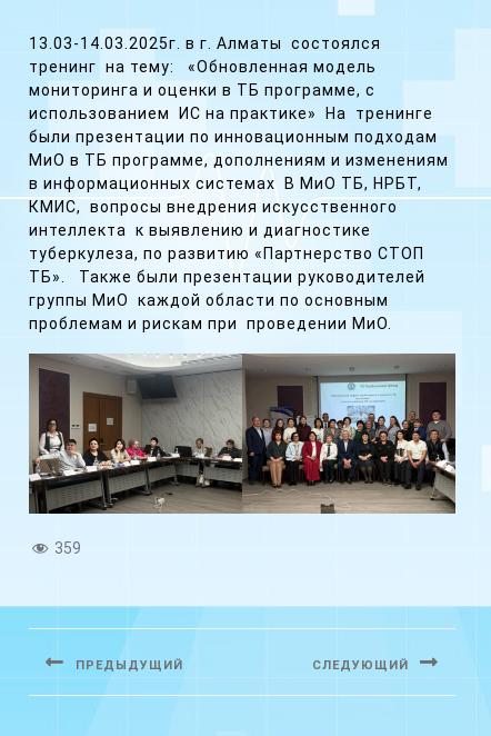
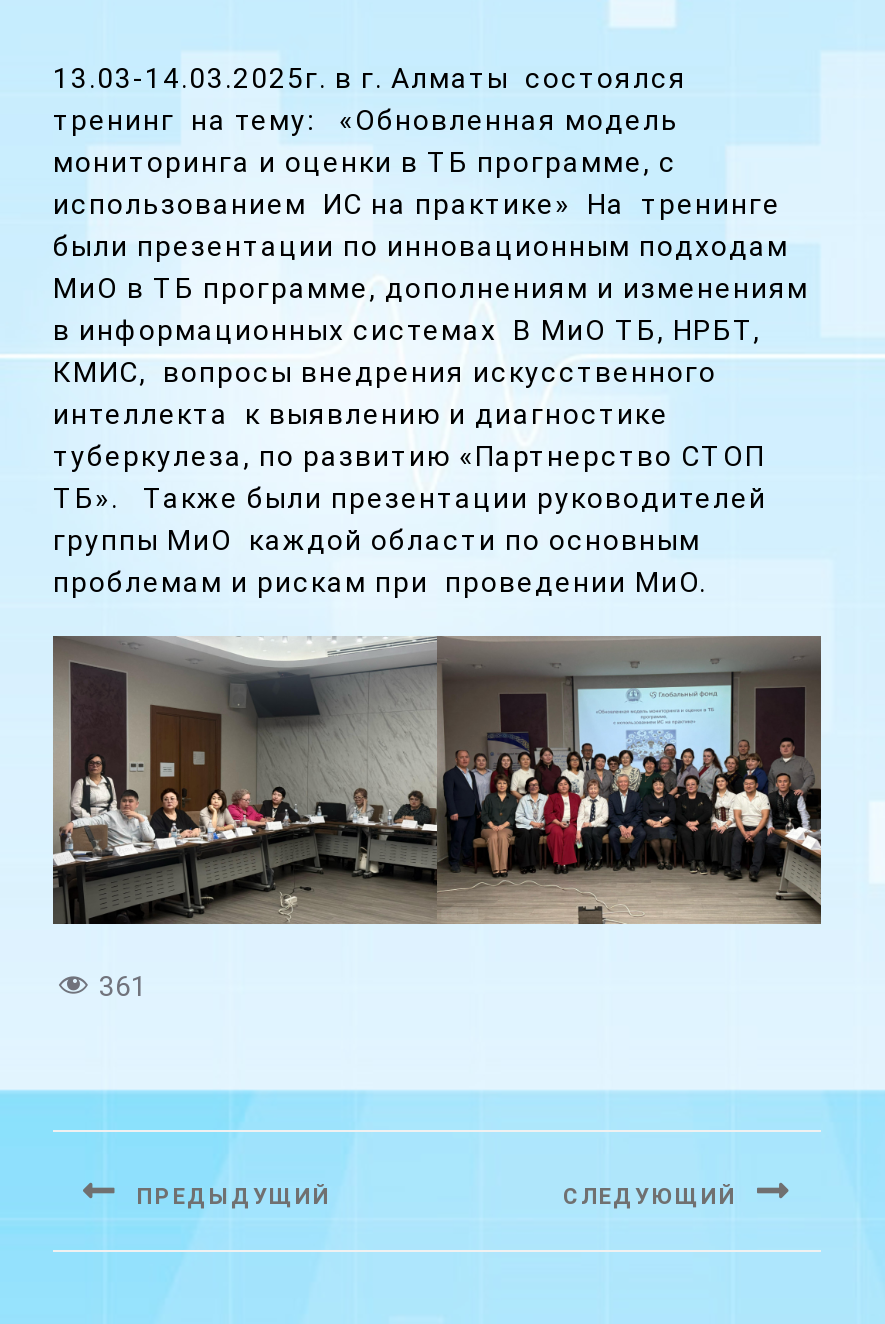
[54,539,81,557] 359 -> [99,970,147,1002] 361

